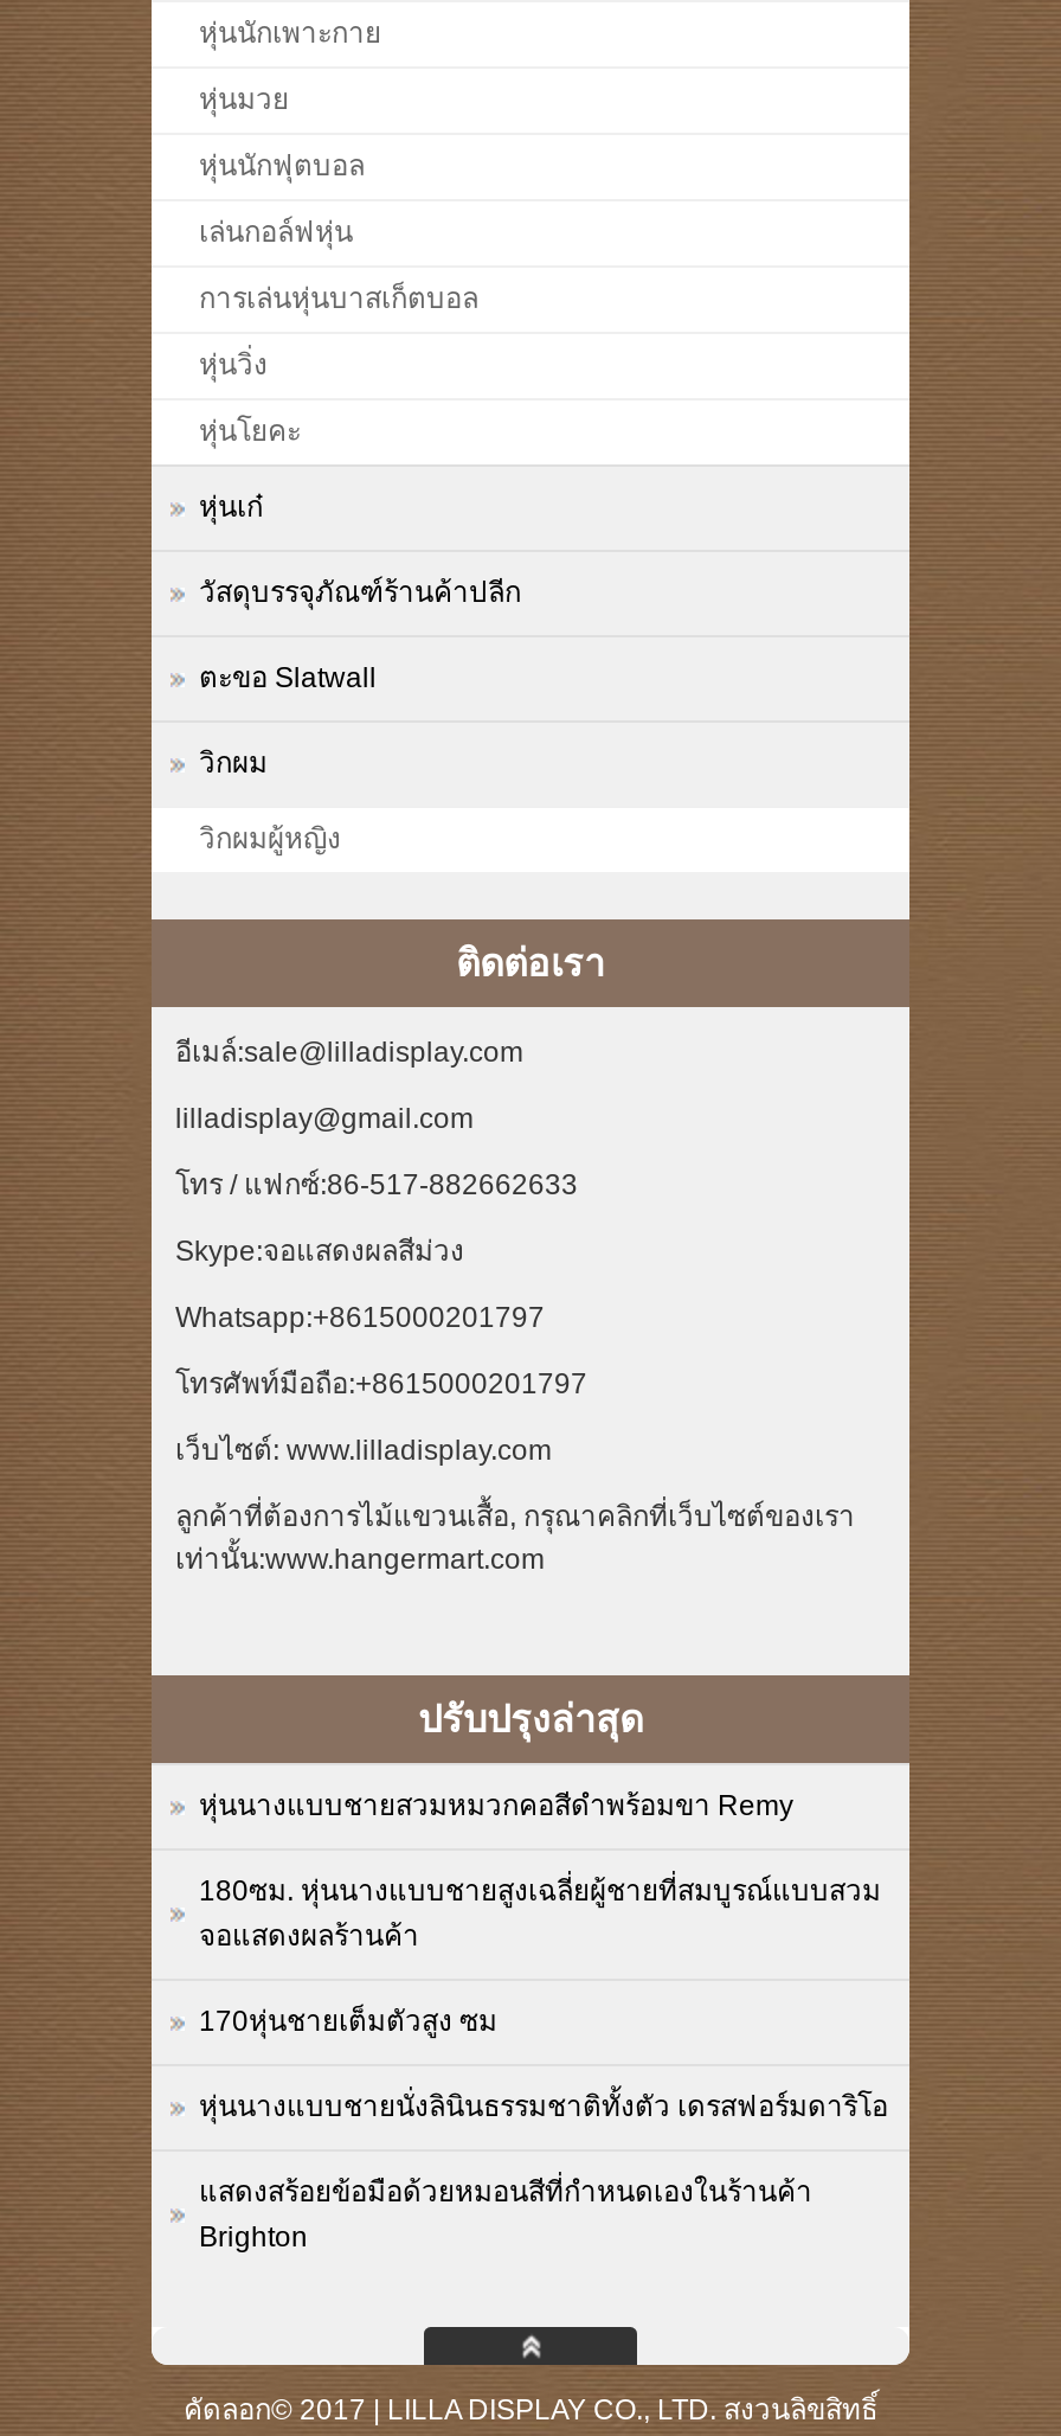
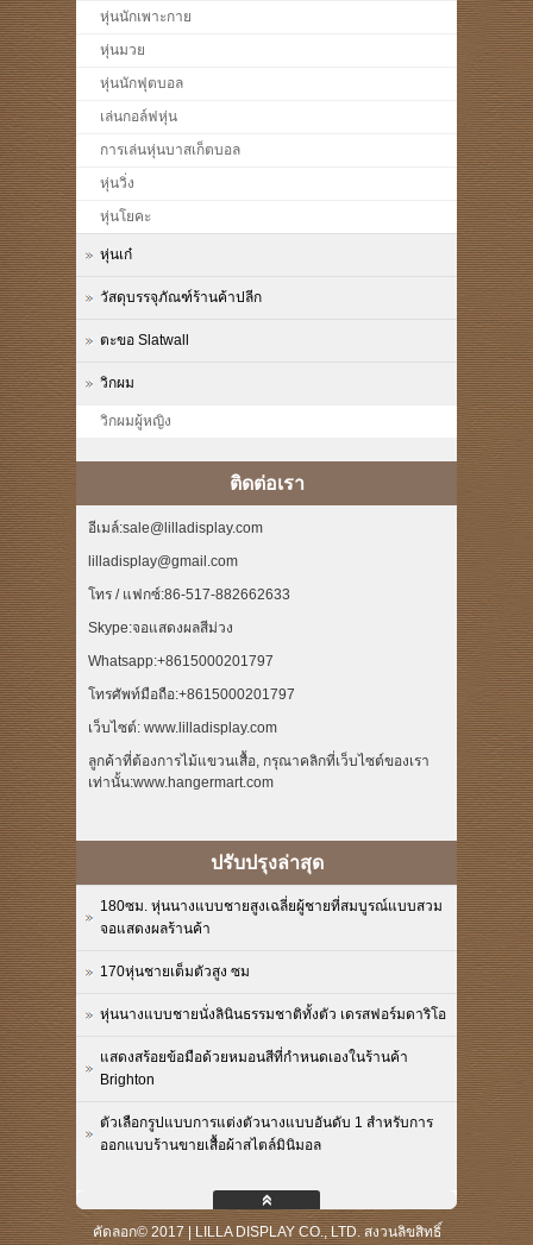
[199,1789,793,1822] หุ่นนางแบบชายสวมหมวกคอสีดำพร้อมขา Remy -> none
moved [199,1874,888,2254] -> [100,898,446,1088]: 180ซม. หุ่นนางแบบชายสูงเฉลี่ยผู้ชายที่สมบูรณ์แบบสวม | จอแสดงผลร้านค้า | 170หุ่นชายเต็มตัวสูง ซม | หุ่นนางแบบชายนั่งลินินธรรมชาติทั้งตัว เดรสฟอร์มดาริโอ | แสดงสร้อยข้อมือด้วยหมอนสีที่กำหนดเองในร้านค้า | Brighton
none -> [100,1114,433,1153] ตัวเลือกรูปแบบการแต่งตัวนางแบบอันดับ 1 สำหรับการ | ออกแบบร้านขายเสื้อผ้าสไตล์มินิมอล

